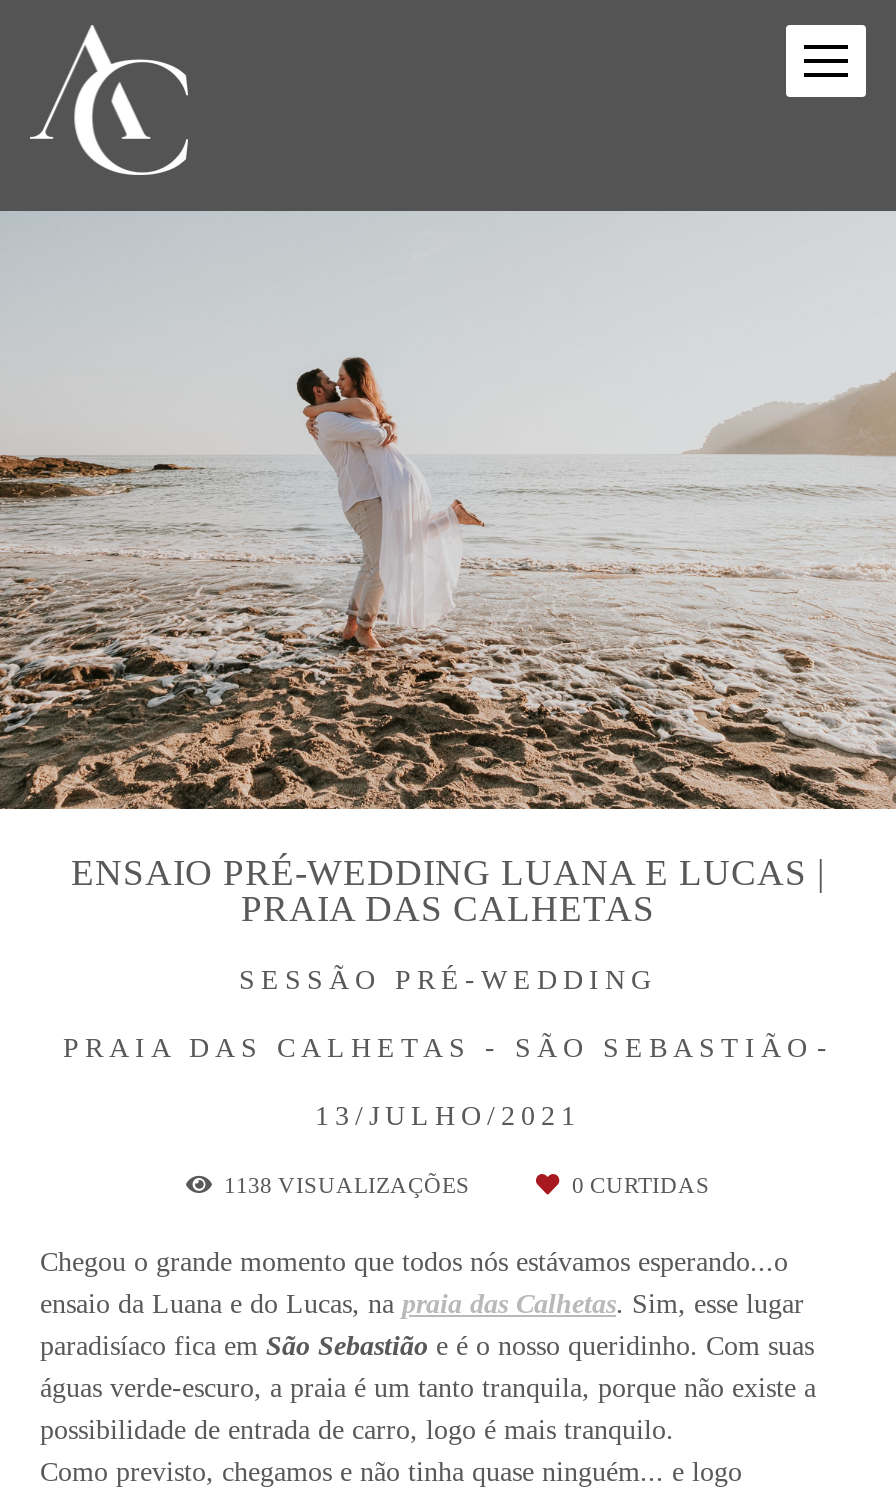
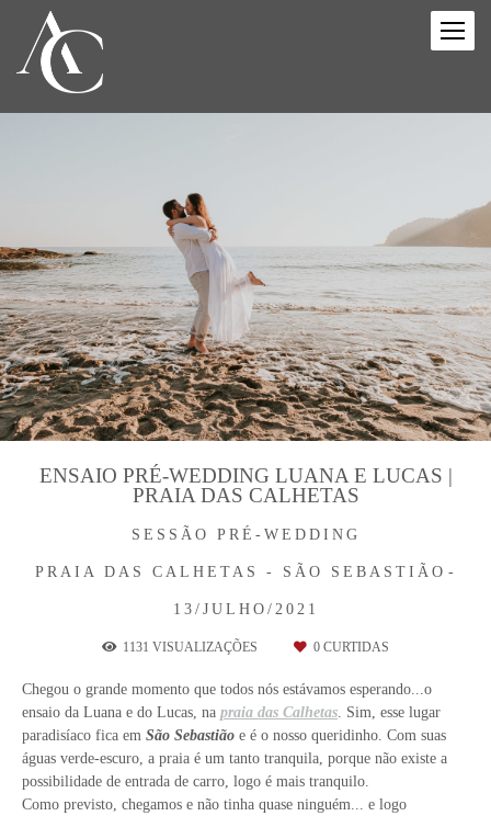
[224,1172,476,1198] 1138 VISUALIZAÇÕES -> [123,640,261,654] 1131 VISUALIZAÇÕES

